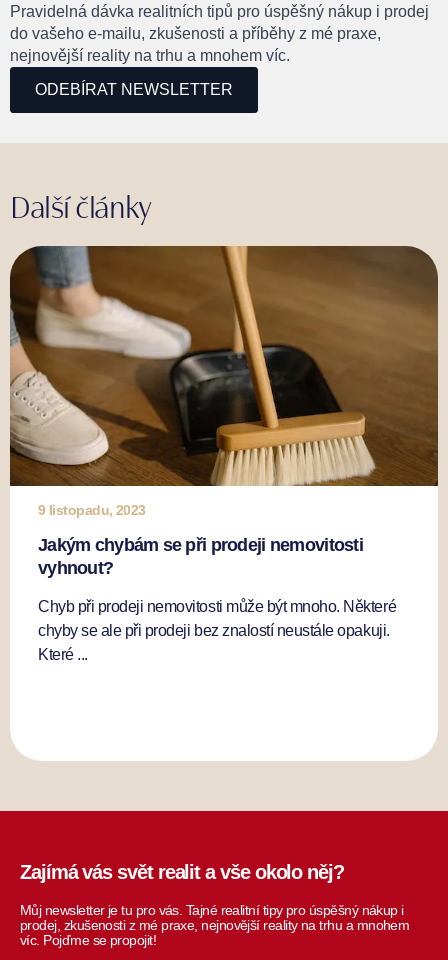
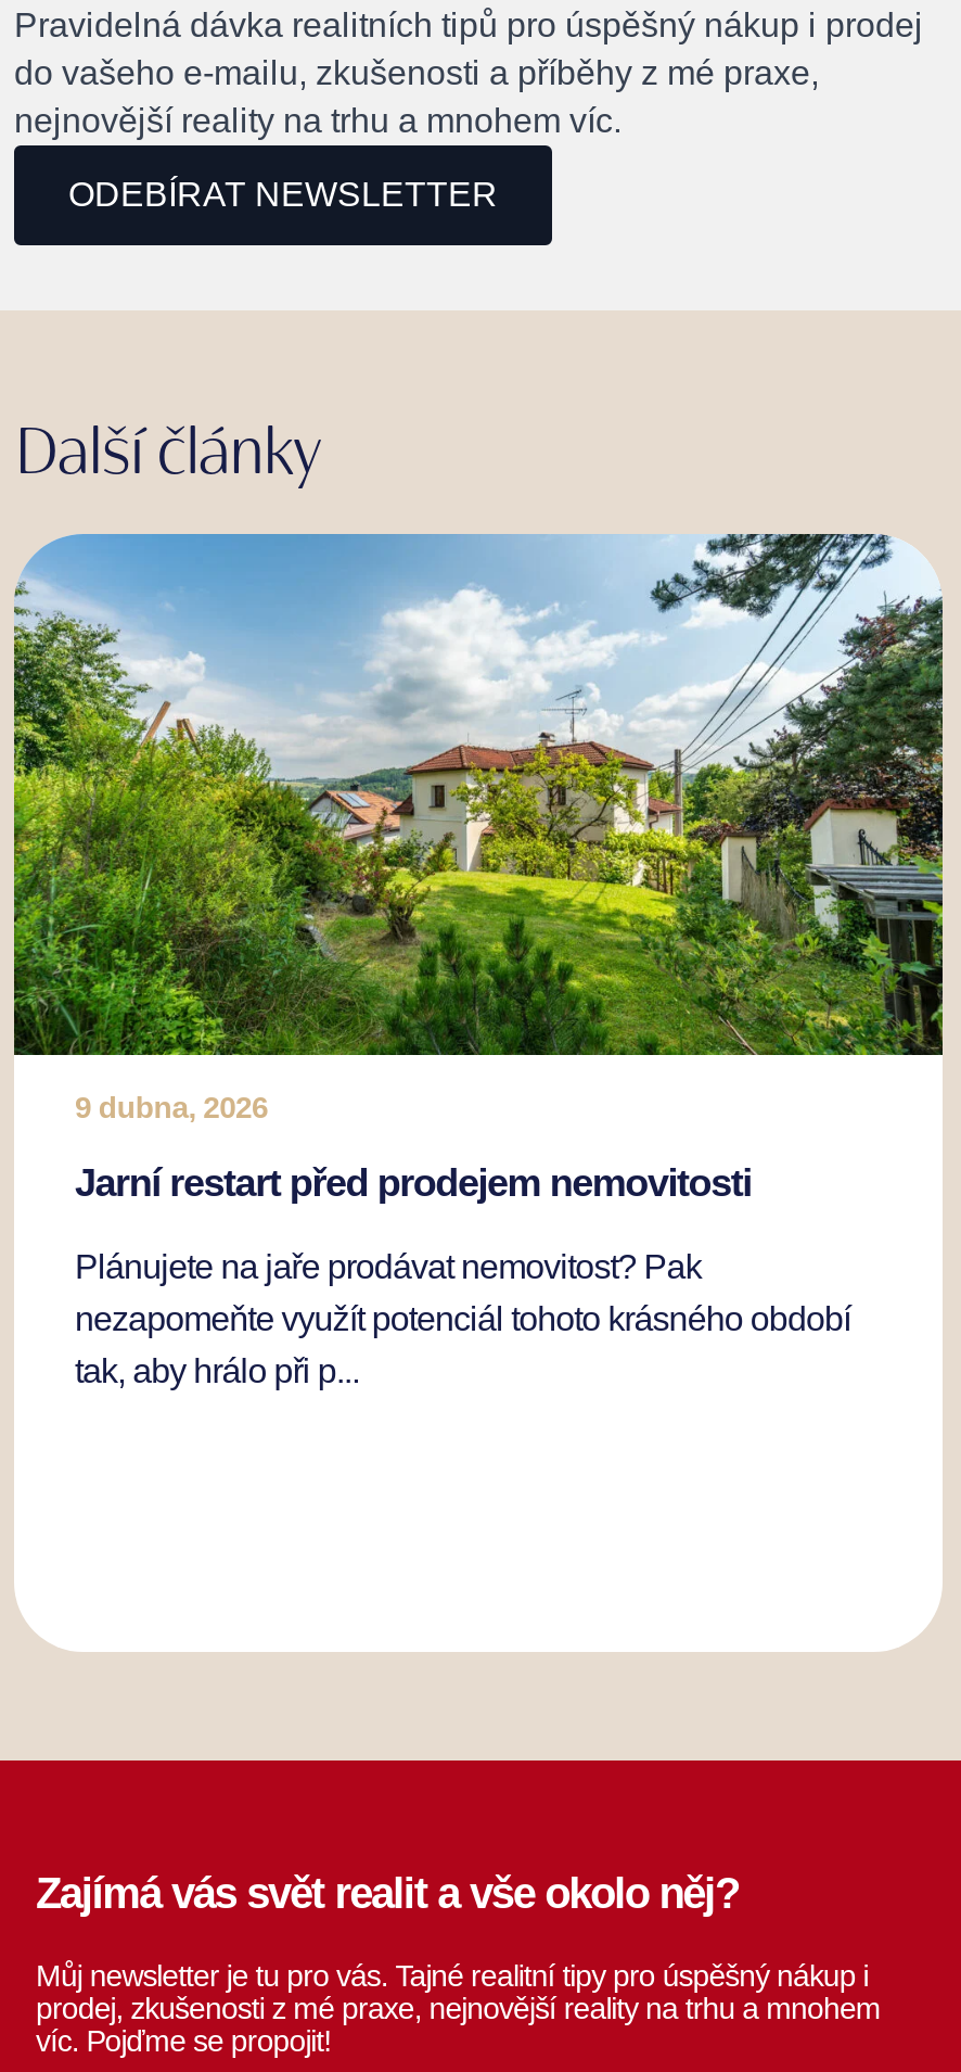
[9,245,439,518] [image] | 9 listopadu, 2023 -> [12,532,945,1124] [image] | 9 dubna, 2026
[38,535,363,578] Jakým chybám se při prodeji nemovitosti | vyhnout? -> [75,1161,751,1205] Jarní restart před prodejem nemovitosti
[38,598,396,663] Chyb při prodeji nemovitosti může být mnoho. Některé | chyby se ale při prodeji bez znalostí neustále opakuji. | Které ... -> [75,1248,850,1389] Plánujete na jaře prodávat nemovitost? Pak | nezapomeňte využít potenciál tohoto krásného období | tak, aby hrálo při p...

